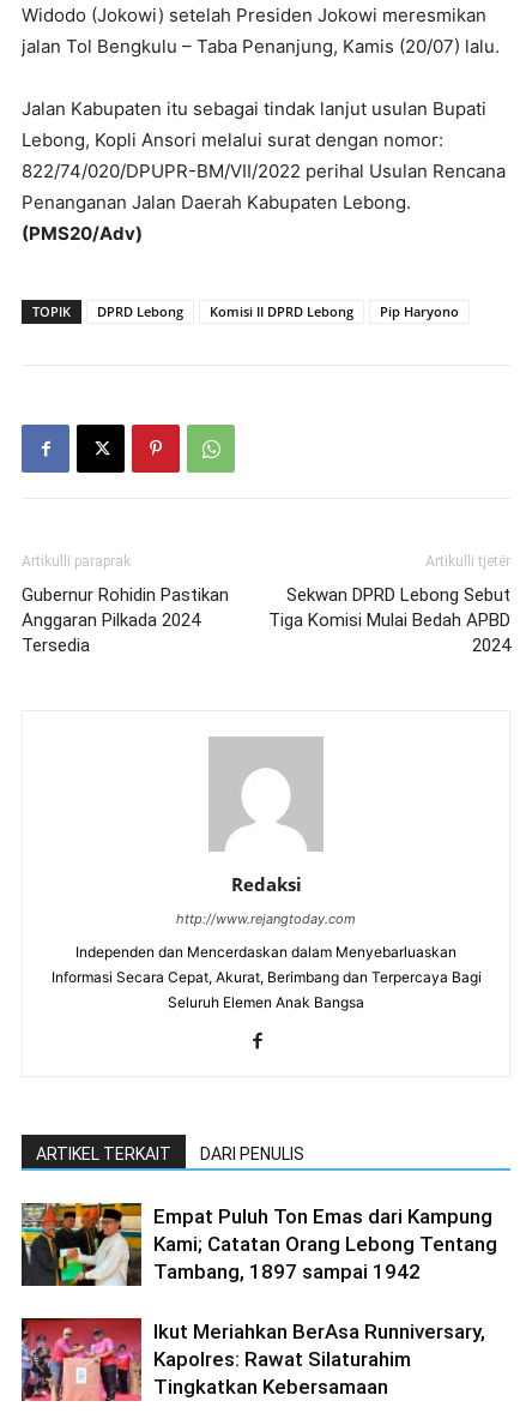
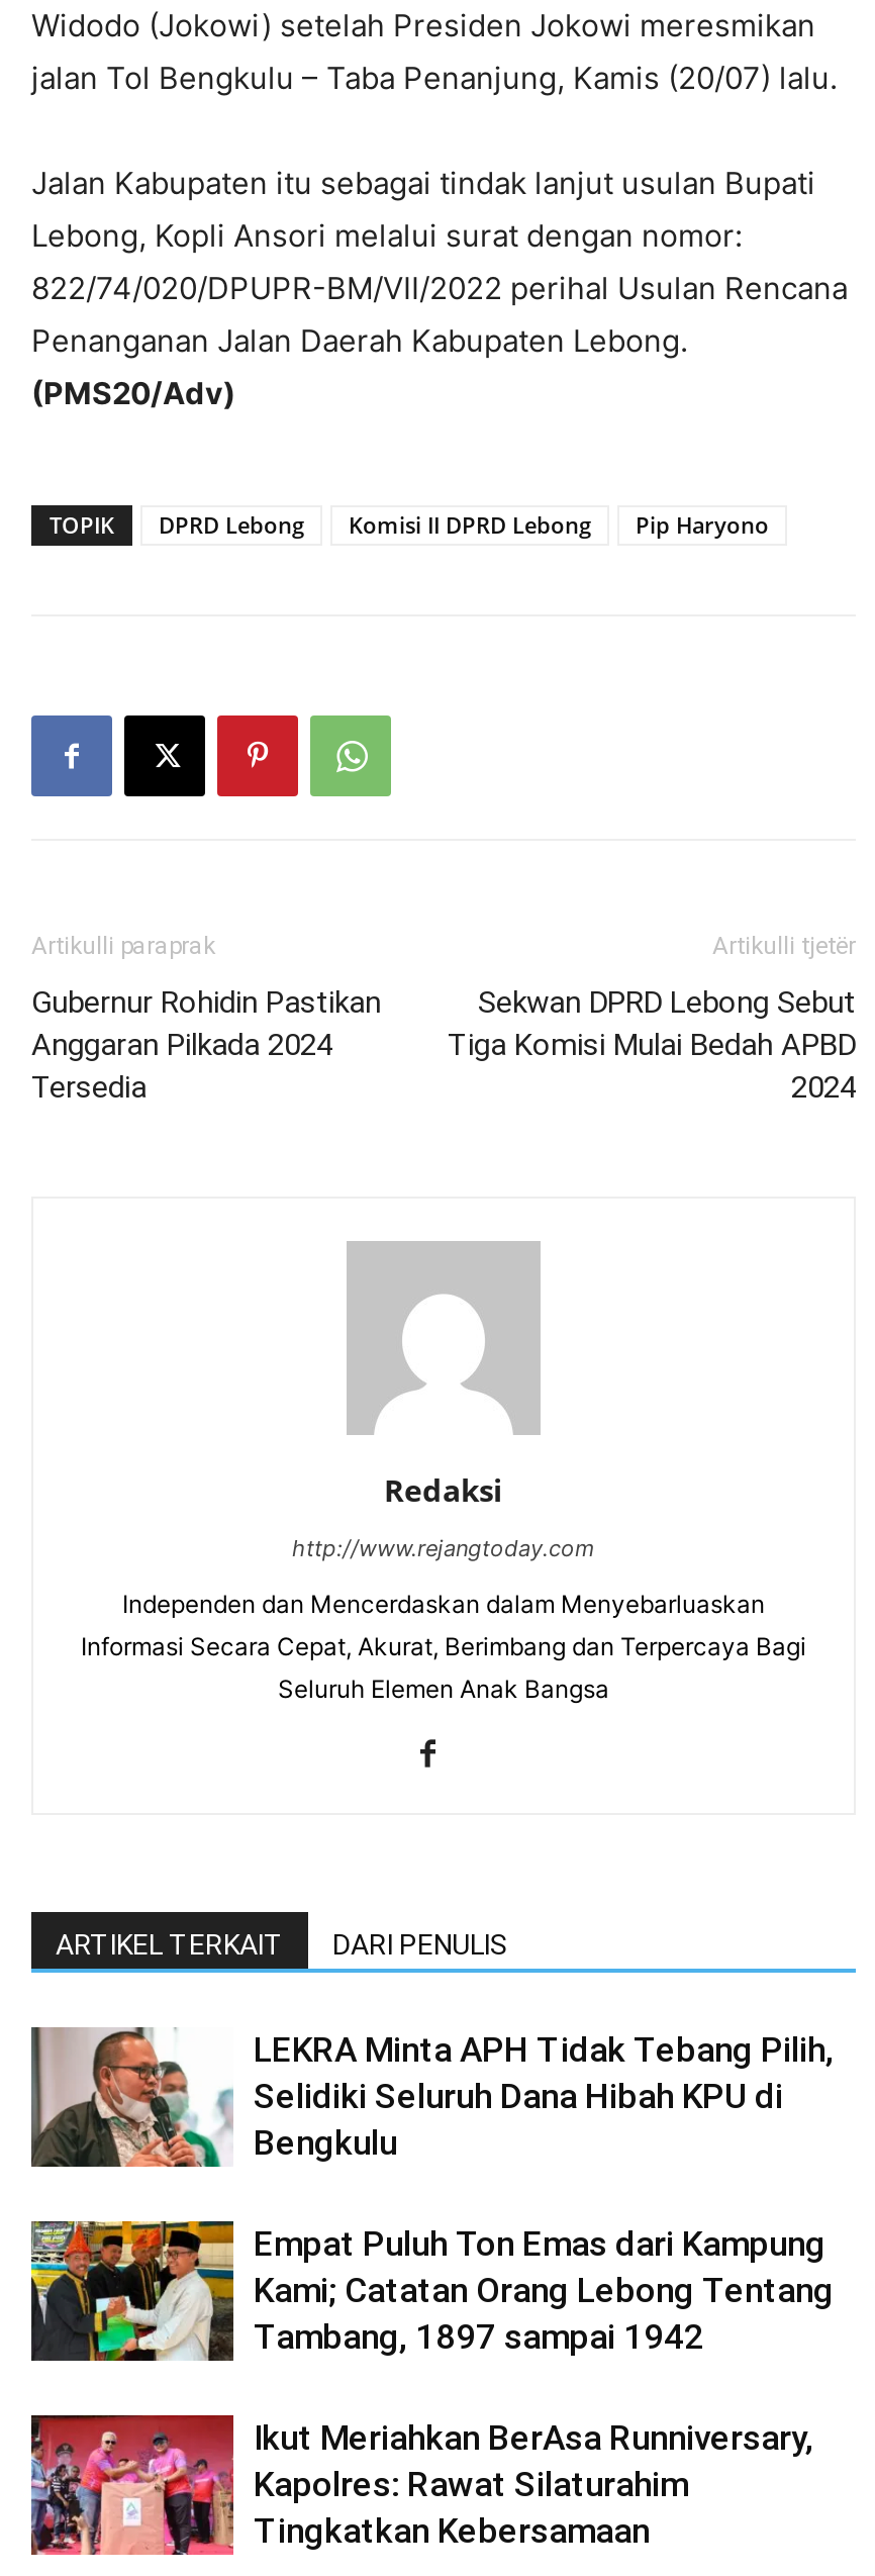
none -> [29,2025,834,2169] [image] | LEKRA Minta APH Tidak Tebang Pilih, | Selidiki Seluruh Dana Hibah KPU di | Bengkulu

